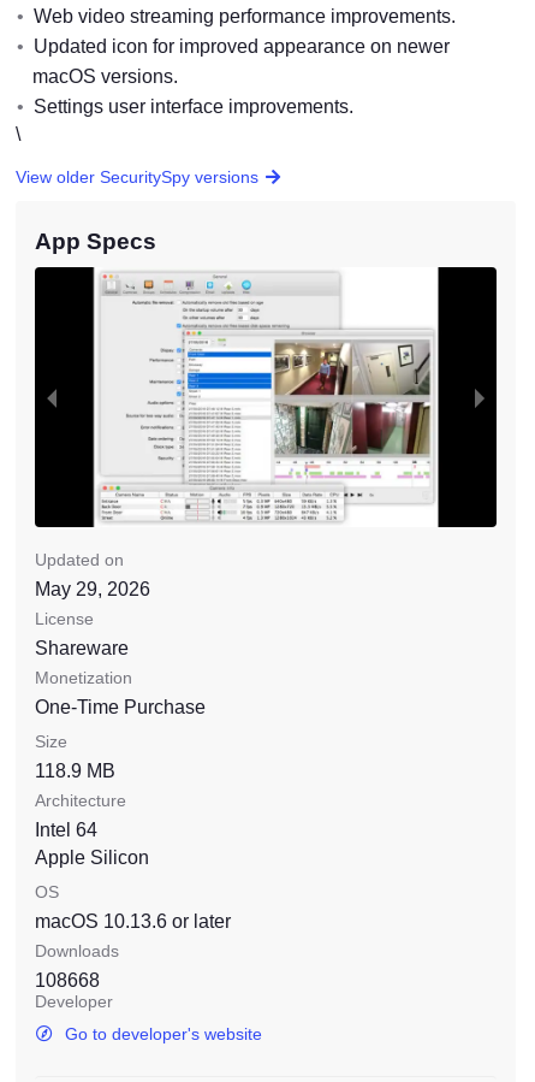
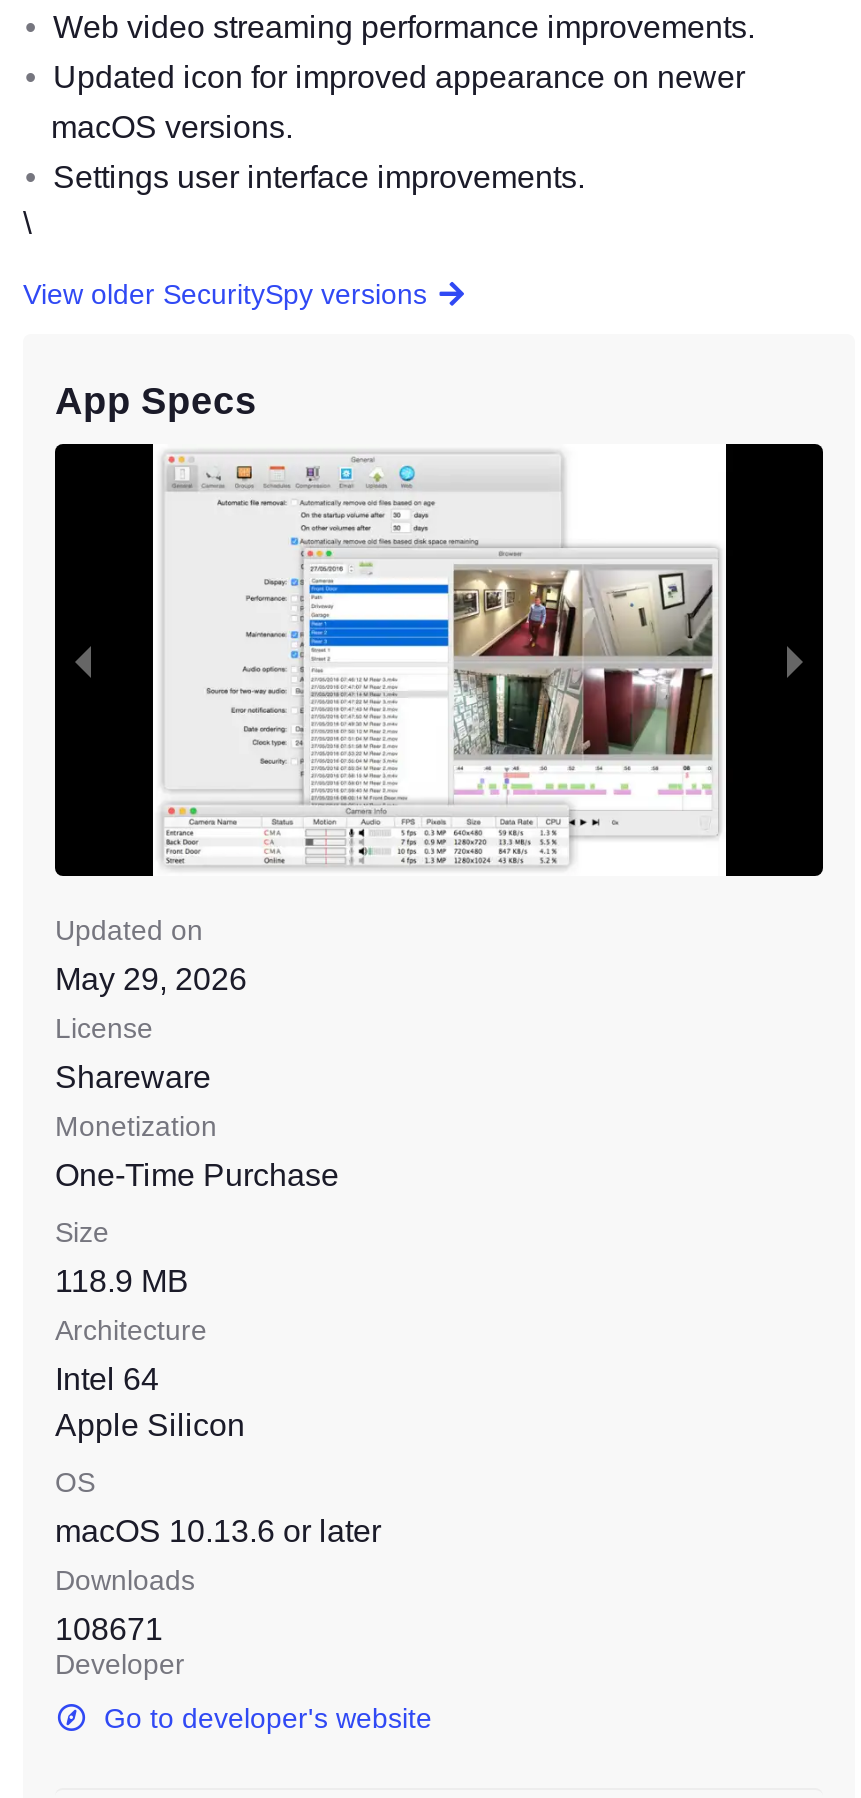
[35,968,100,993] 108668 -> [55,1609,163,1651] 108671

